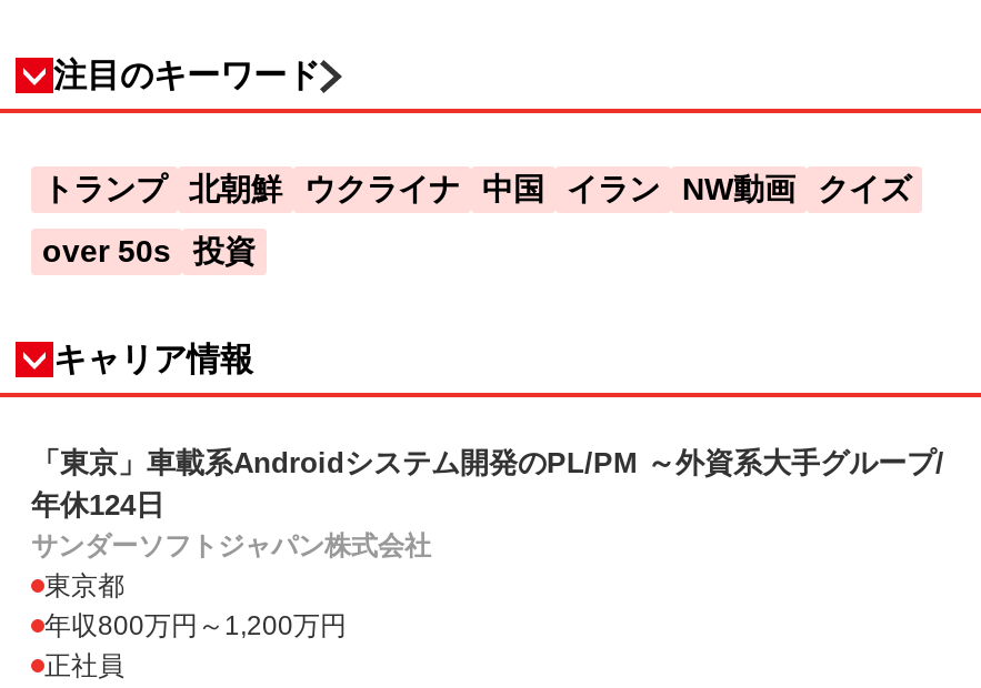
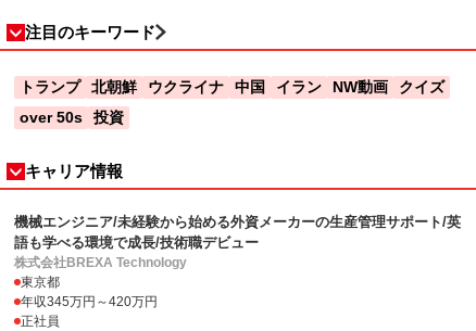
[31,447,944,563] 「東京」車載系Androidシステム開発のPL/PM ～外資系大手グループ/ | 年休124日 | サンダーソフトジャパン株式会社 -> [14,213,461,270] 機械エンジニア/未経験から始める外資メーカーの生産管理サポート/英 | 語も学べる環境で成長/技術職デビュー | 株式会社BREXA Technology
[44,611,347,643] 年収800万円～1,200万円 -> [21,294,158,309] 年収345万円～420万円

